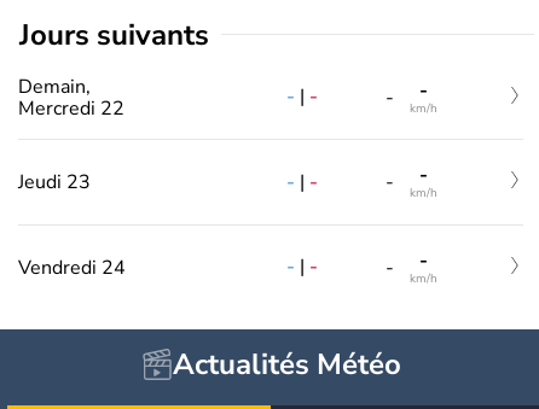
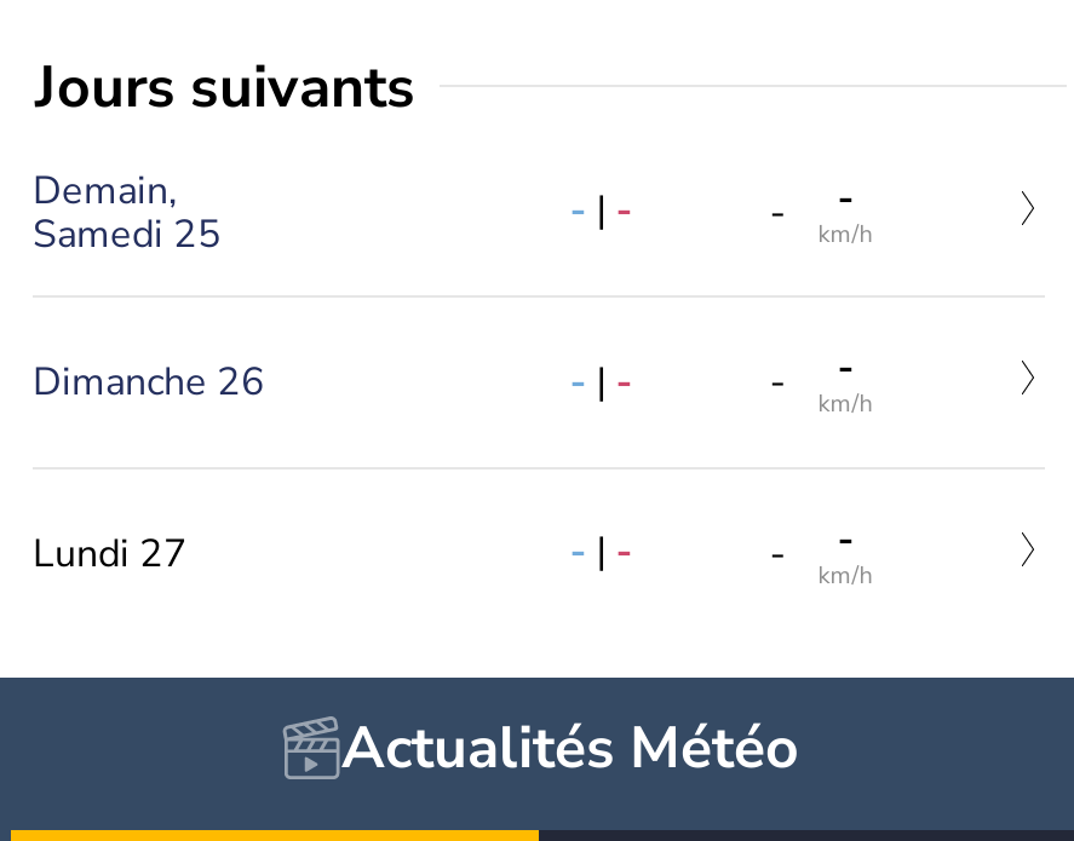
[18,95,124,121] Mercredi 22 -> [33,207,222,260] Samedi 25
[18,169,91,196] Jeudi 23 -> [33,356,265,409] Dimanche 26
[18,254,126,281] Vendredi 24 -> [33,527,188,580] Lundi 27

